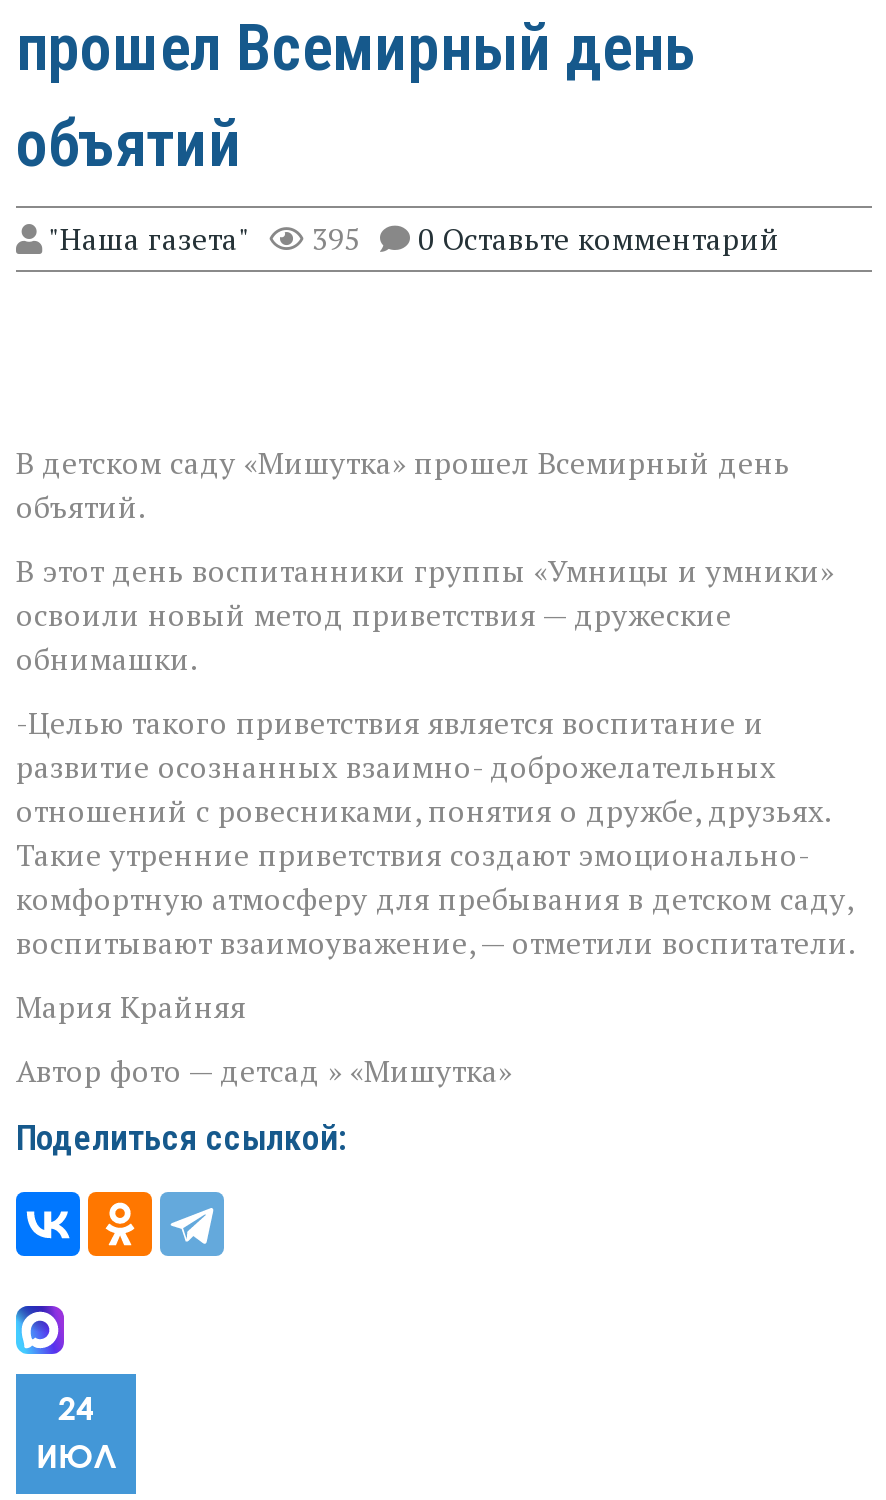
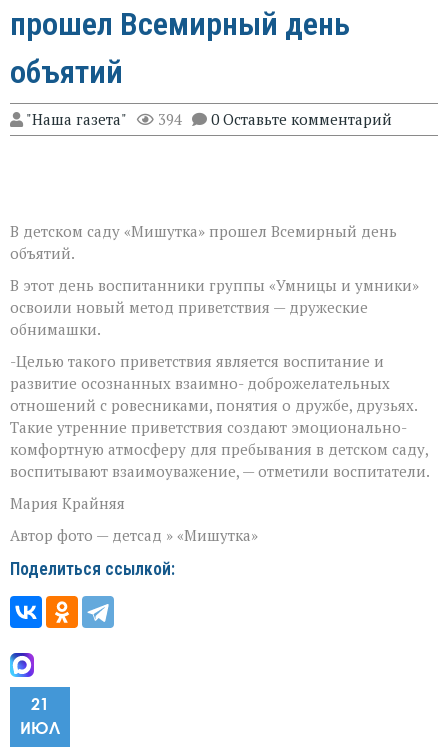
[48,218,780,258] "Наша газета" 395 0 Оставьте комментарий -> [26,109,392,129] "Наша газета" 394 0 Оставьте комментарий
[58,1388,94,1428] 24 -> [31,694,49,714] 21

